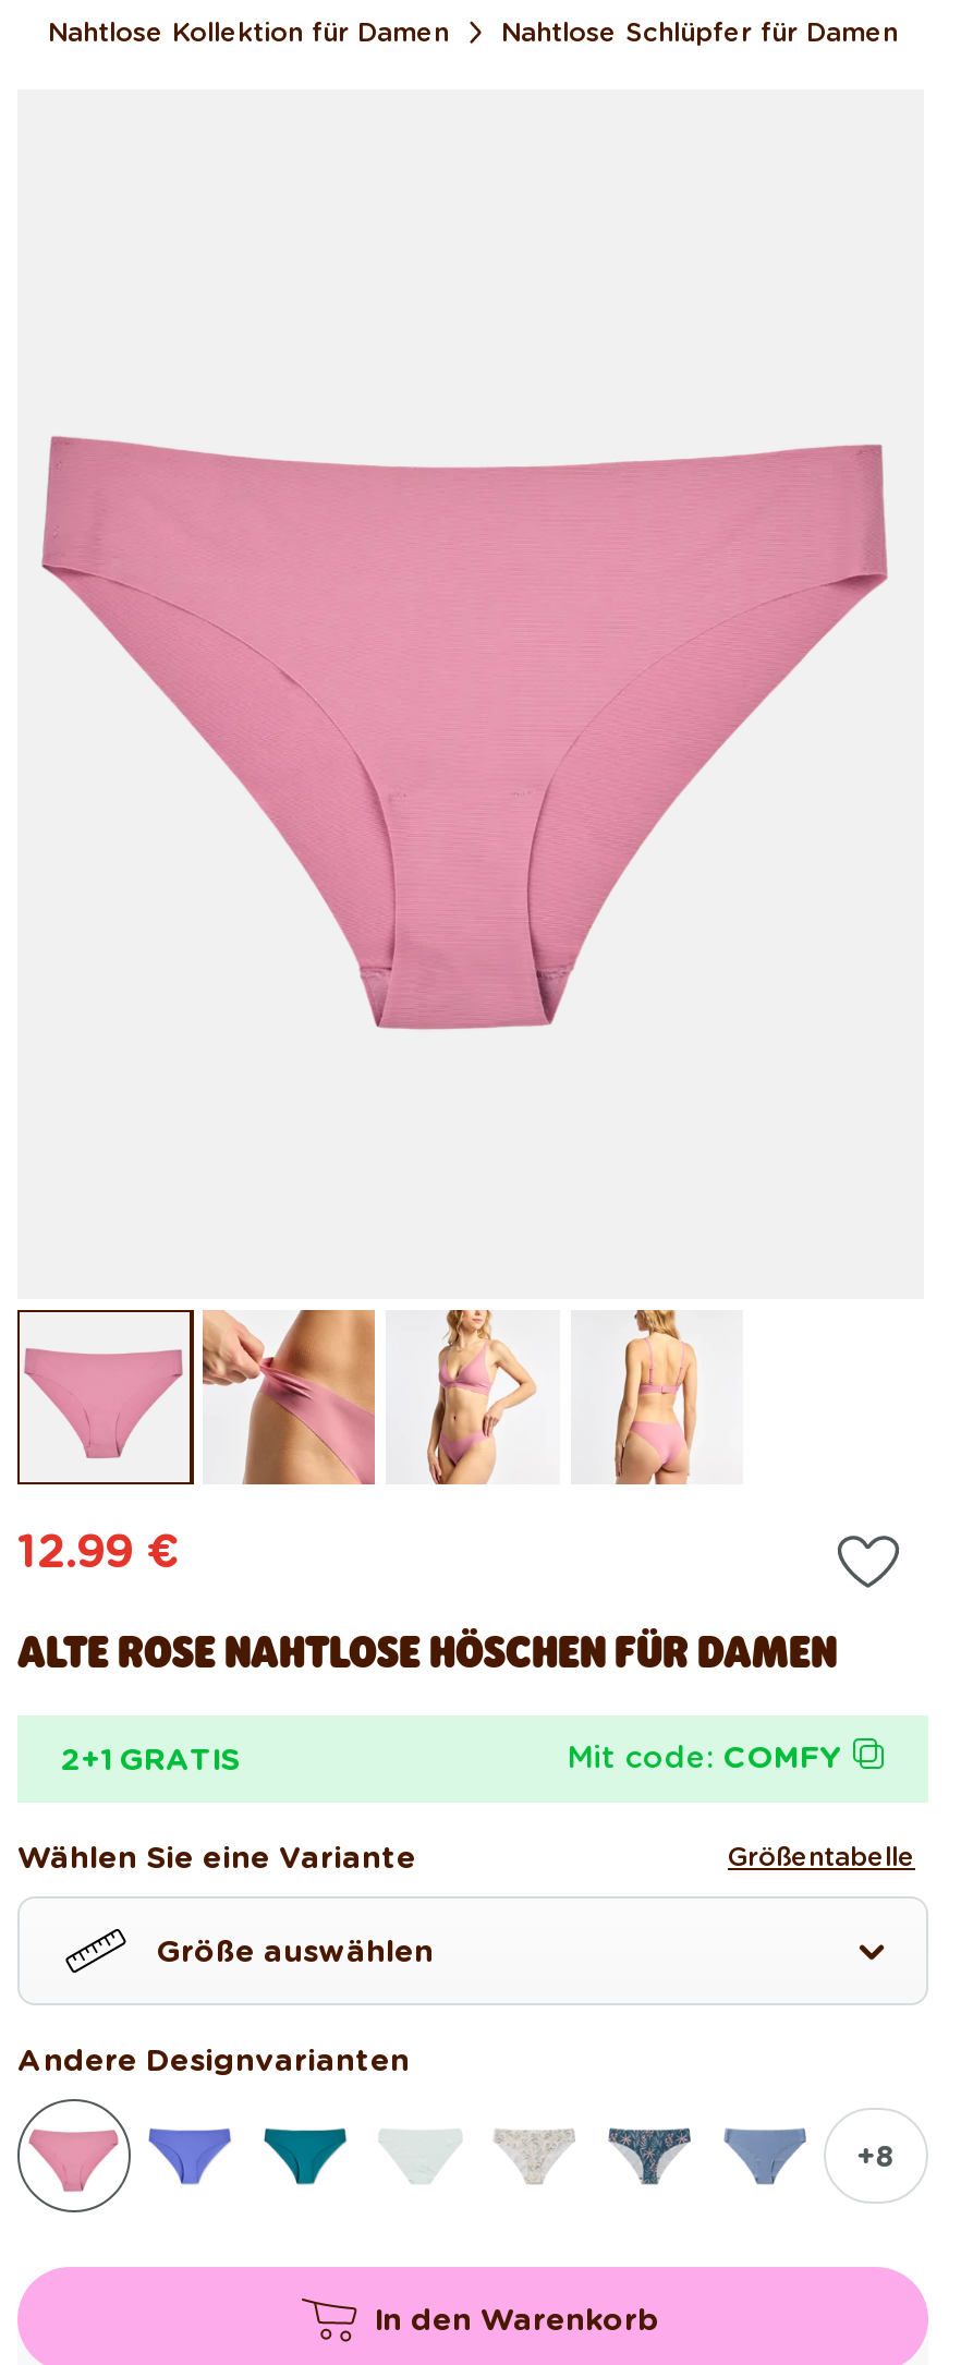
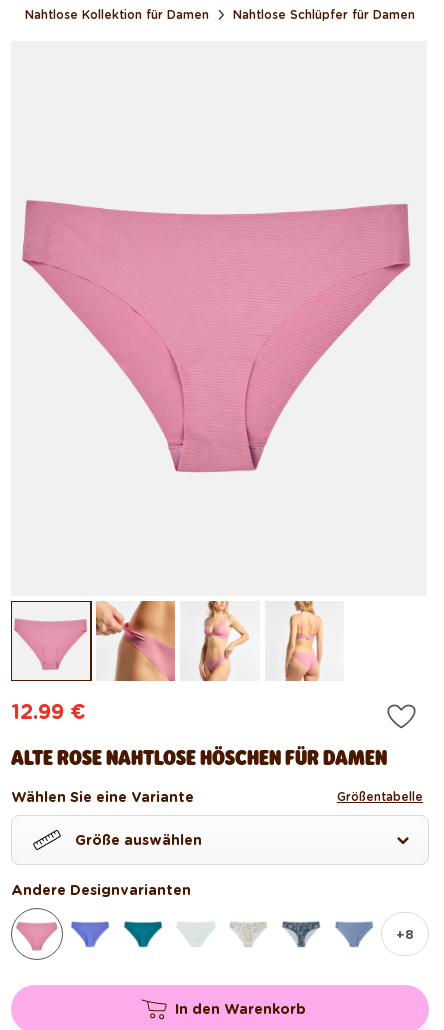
[61,1740,843,1776] 2+1 GRATIS | Mit code: COMFY -> none

